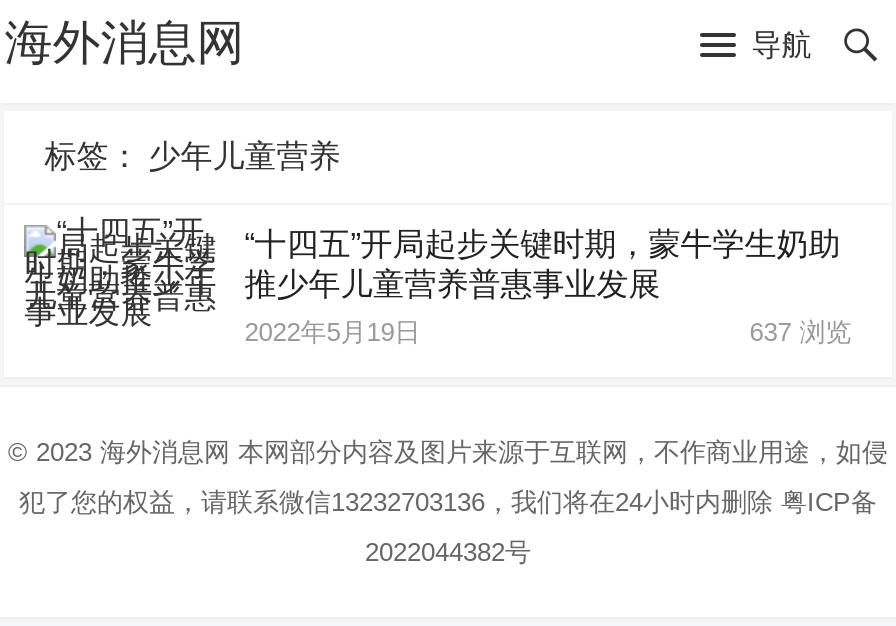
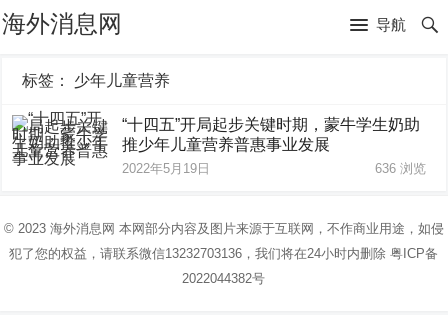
[750,317,852,347] 637浏览 -> [375,161,426,176] 636浏览

